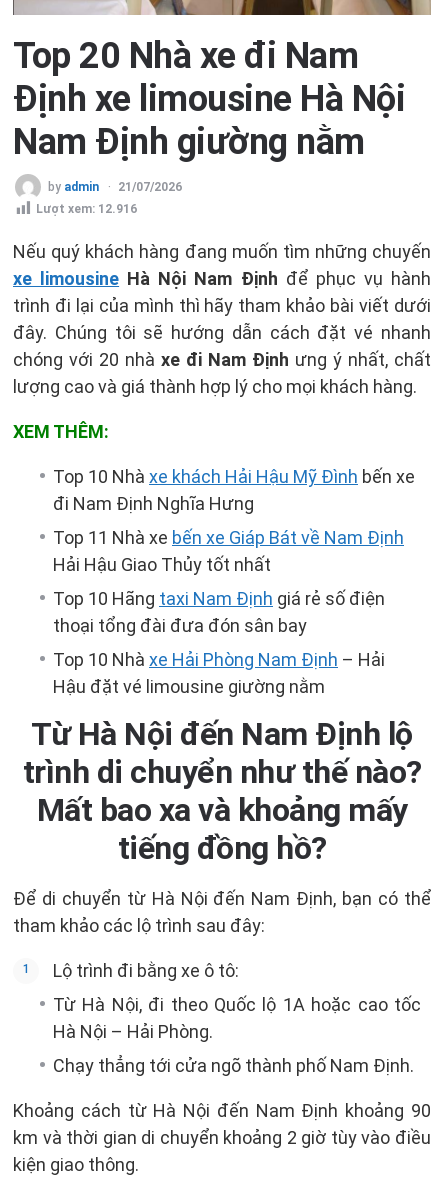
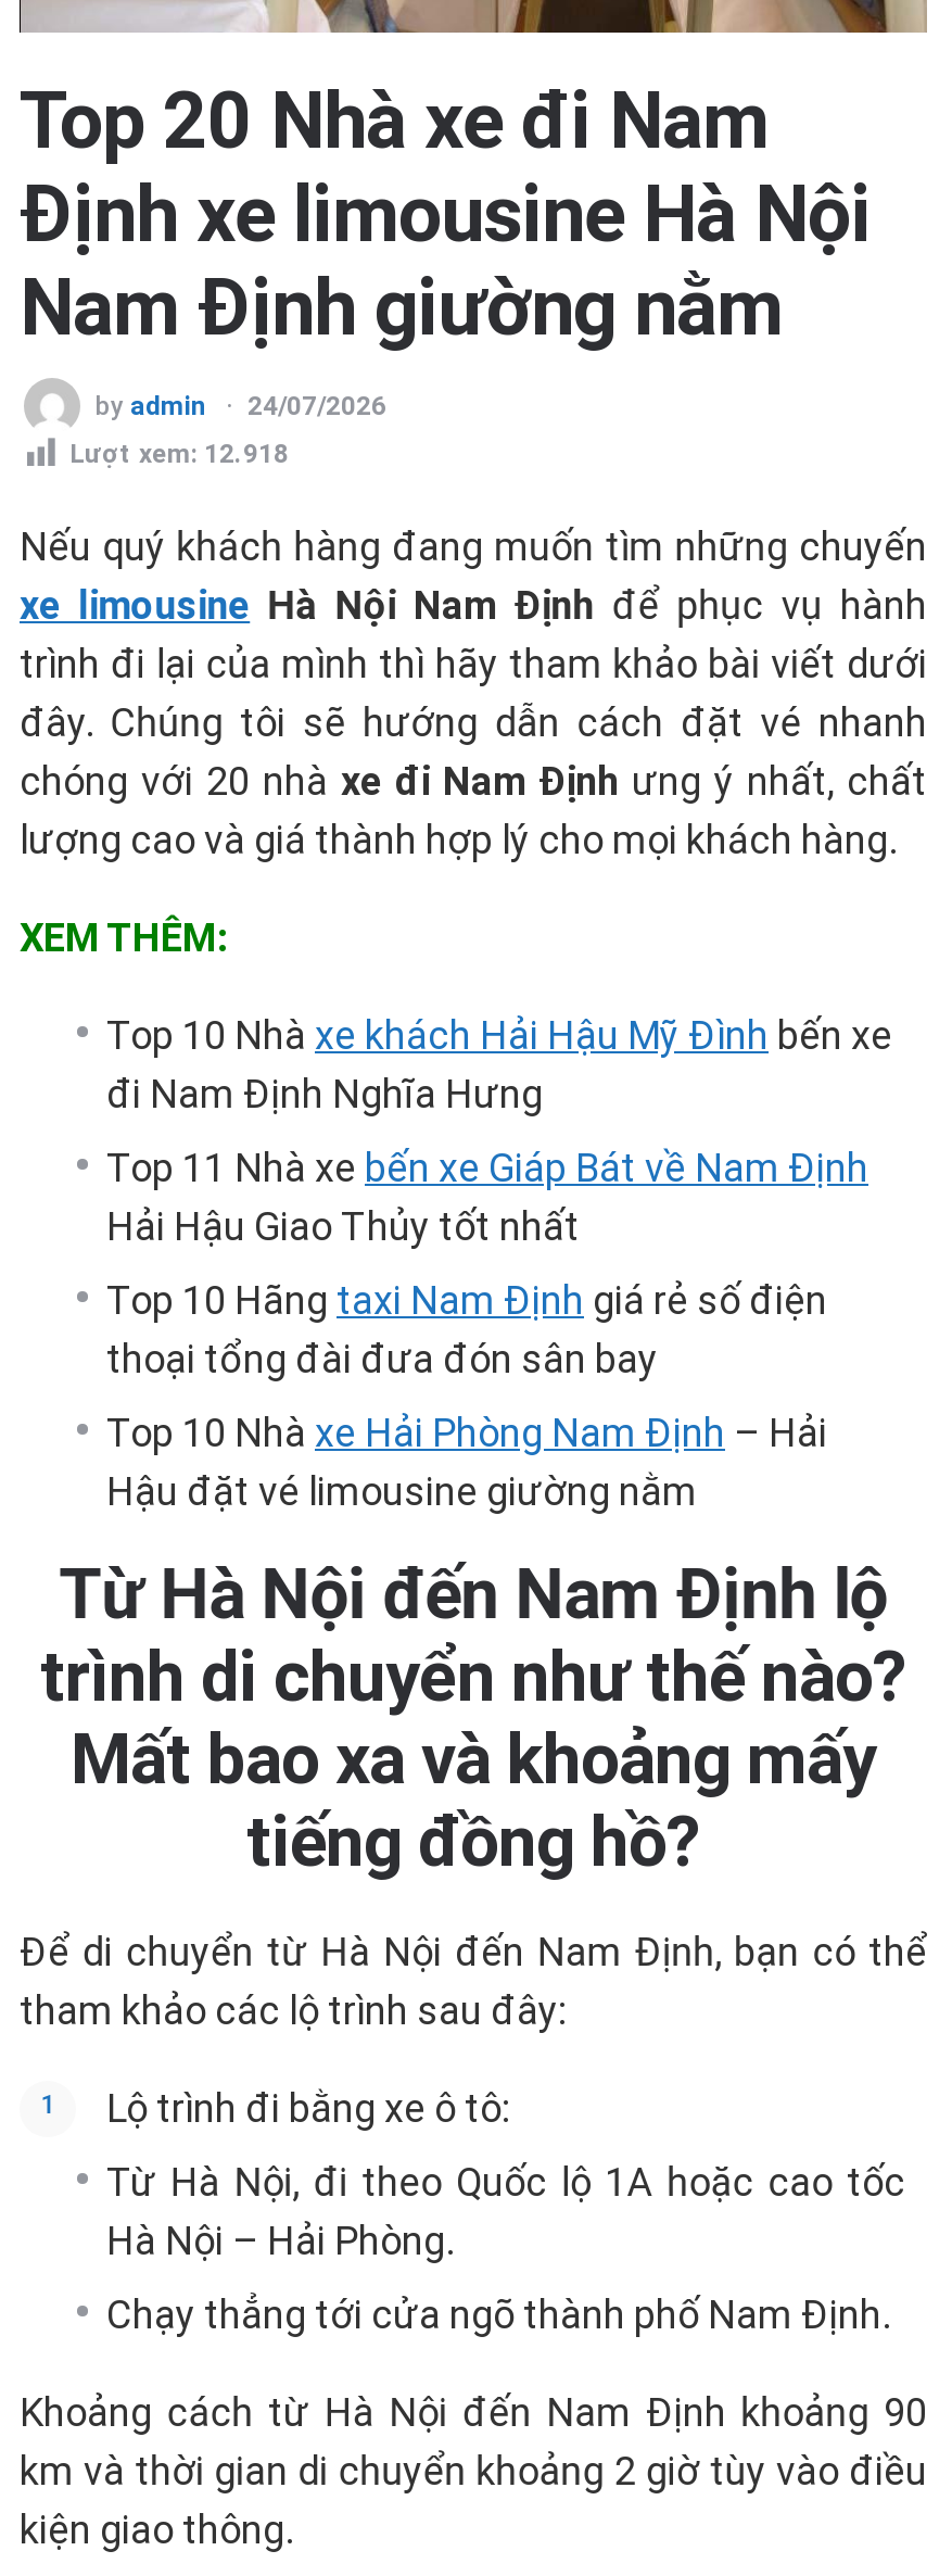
[118,180,182,194] 21/07/2026 -> [247,391,386,421] 24/07/2026
[36,202,137,216] Lượt xem: 12.916 -> [69,439,289,469] Lượt xem: 12.918

